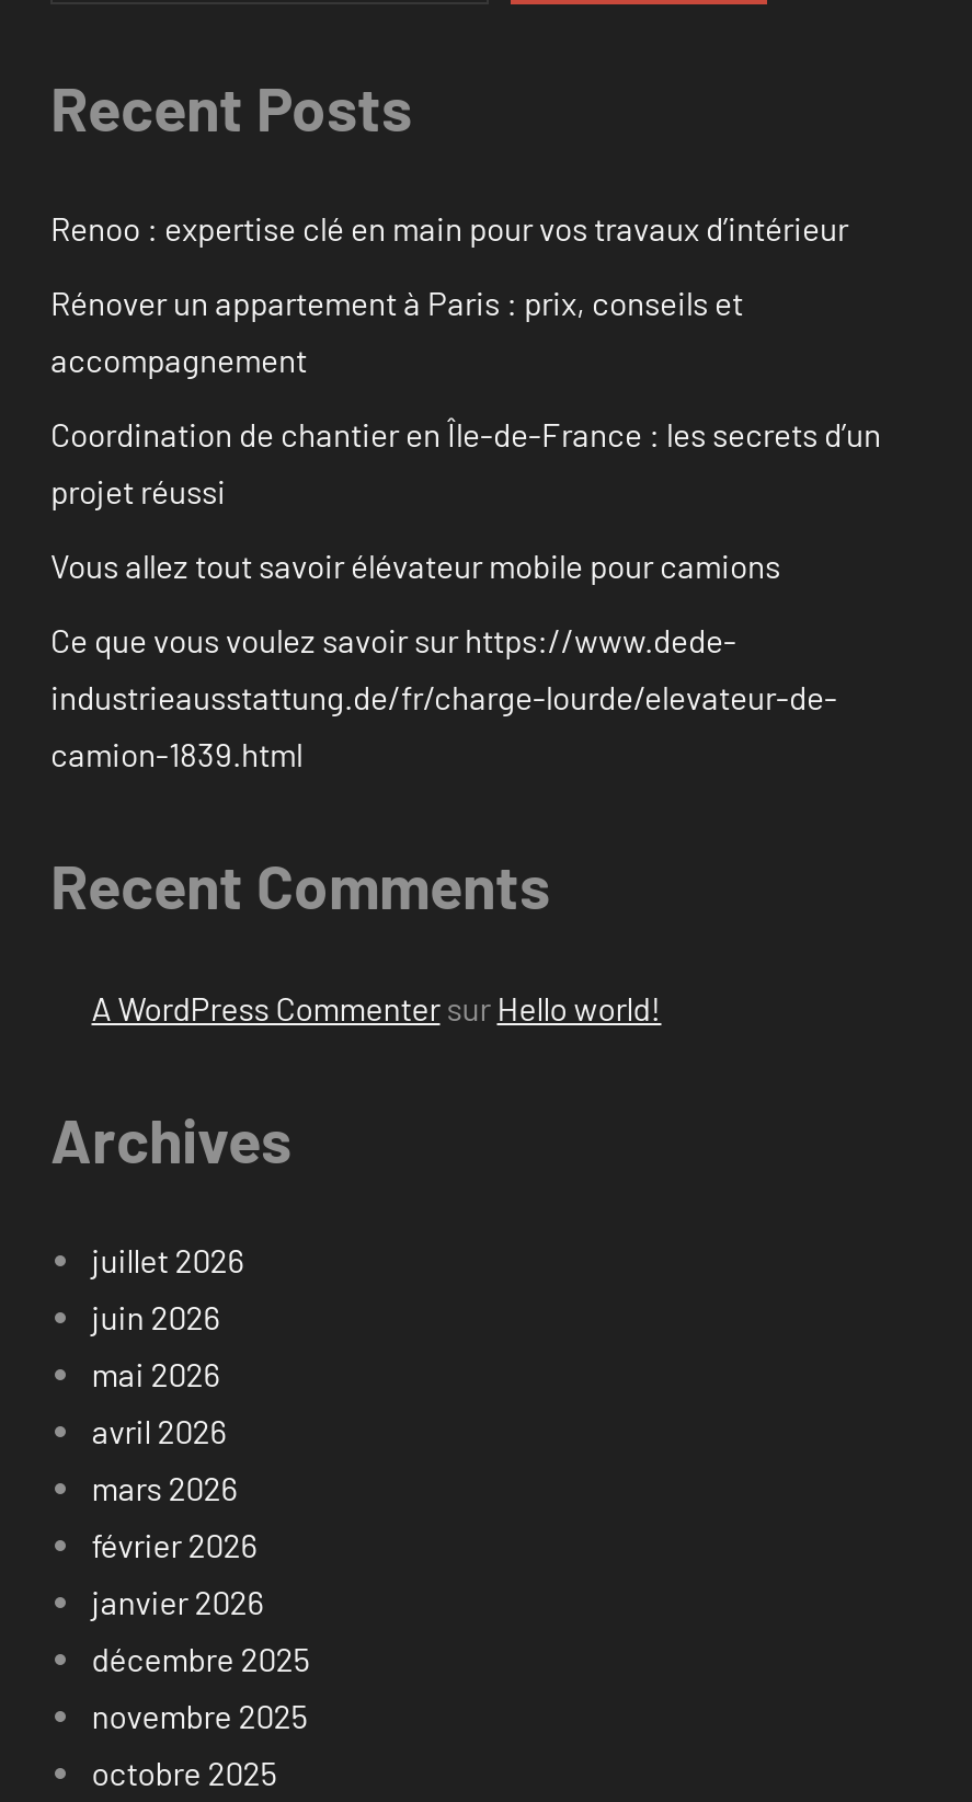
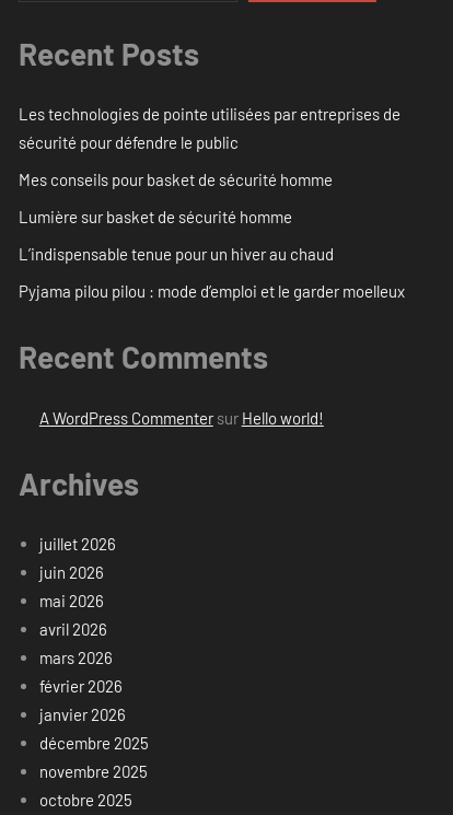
[50,209,848,248] Renoo : expertise clé en main pour vos travaux d’intérieur -> [19,104,400,152] Les technologies de pointe utilisées par entreprises de | sécurité pour défendre le public
[50,283,743,380] Rénover un appartement à Paris : prix, conseils et | accompagnement -> [19,170,333,190] Mes conseils pour basket de sécurité homme
[50,415,881,511] Coordination de chantier en Île-de-France : les secrets d’un | projet réussi -> [19,207,292,227] Lumière sur basket de sécurité homme
[50,546,780,586] Vous allez tout savoir élévateur mobile pour camions -> [19,244,334,264] L’indispensable tenue pour un hiver au chaud
[50,621,837,774] Ce que vous voulez savoir sur https://www.dede- | industrieausstattung.de/fr/charge-lourde/elevateur-de- | camion-1839.html -> [19,281,405,301] Pyjama pilou pilou : mode d’emploi et le garder moelleux

